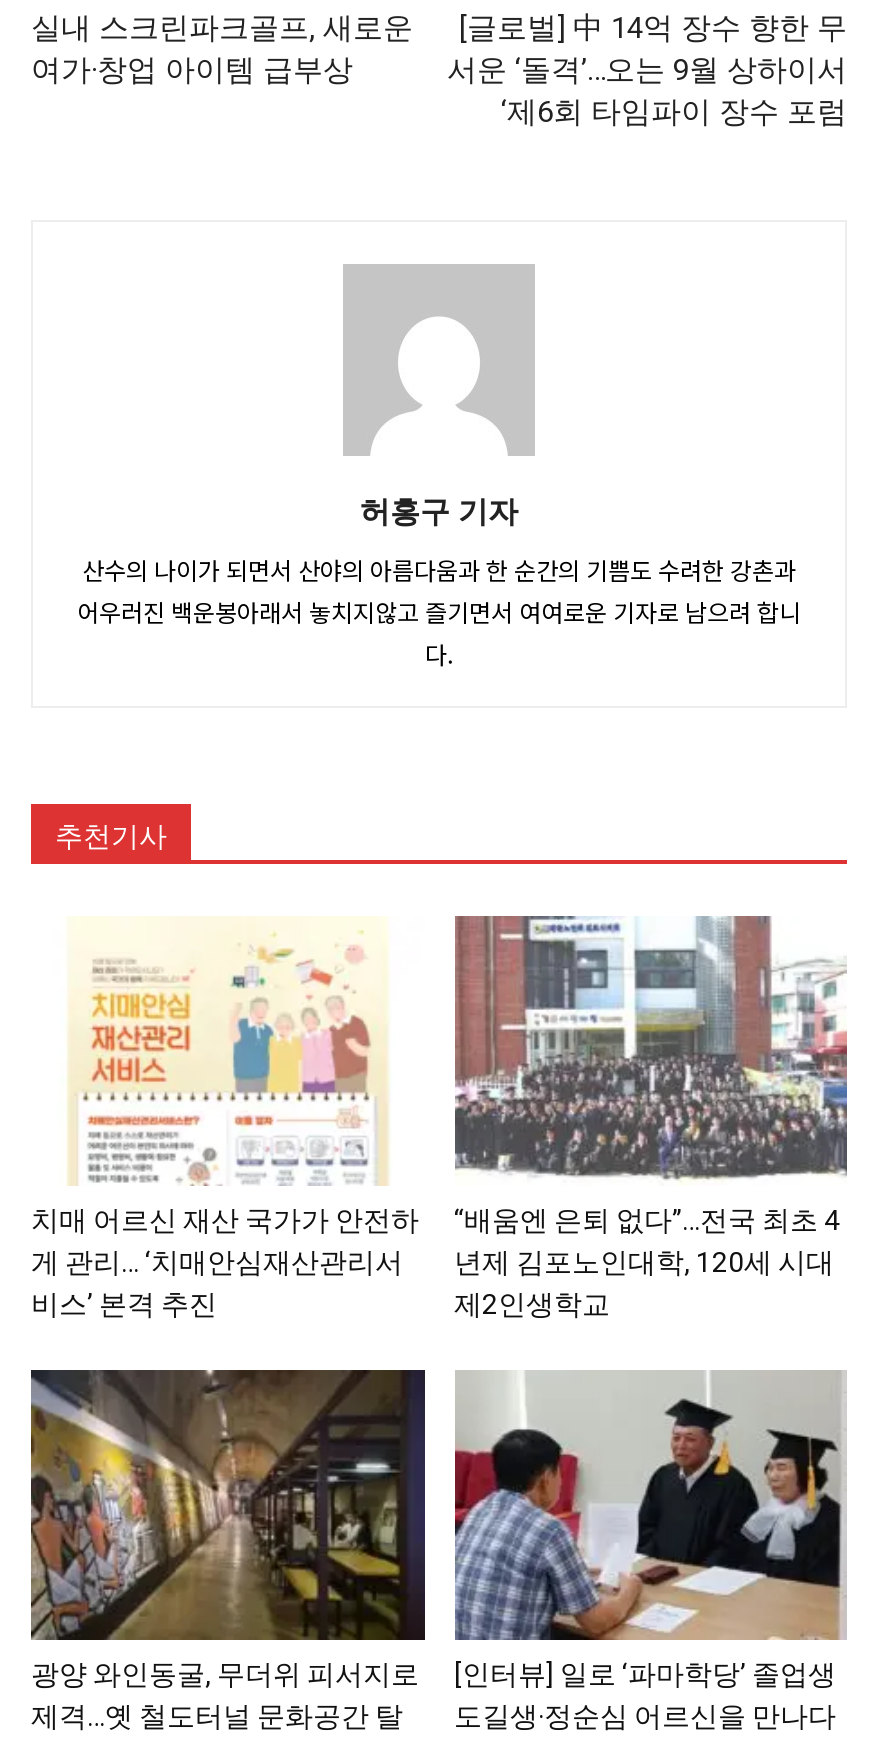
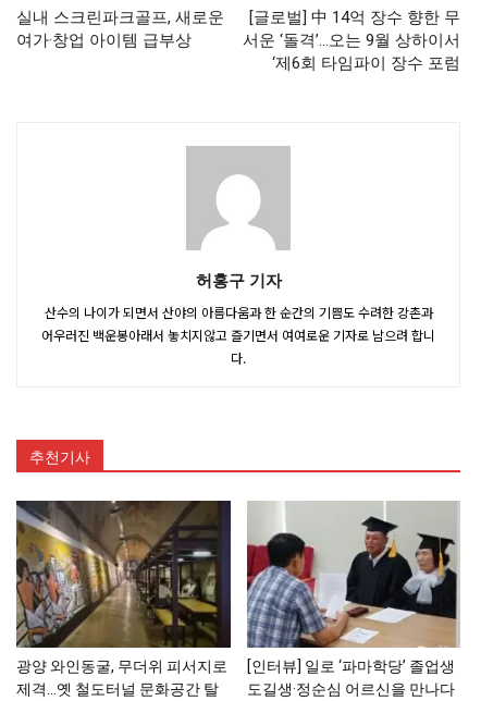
[31,918,419,1320] [image] | 치매 어르신 재산 국가가 안전하 | 게 관리… ‘치매안심재산관리서 | 비스’ 본격 추진 -> none
[454,914,847,1320] [image] | “배움엔 은퇴 없다”…전국 최초 4 | 년제 김포노인대학, 120세 시대 | 제2인생학교 -> none

